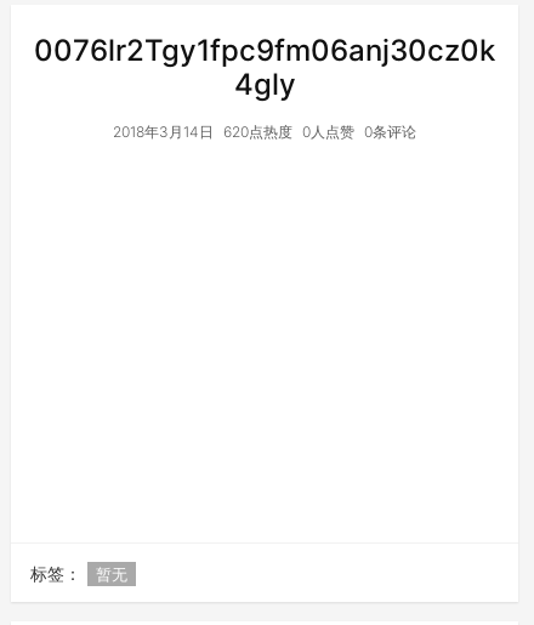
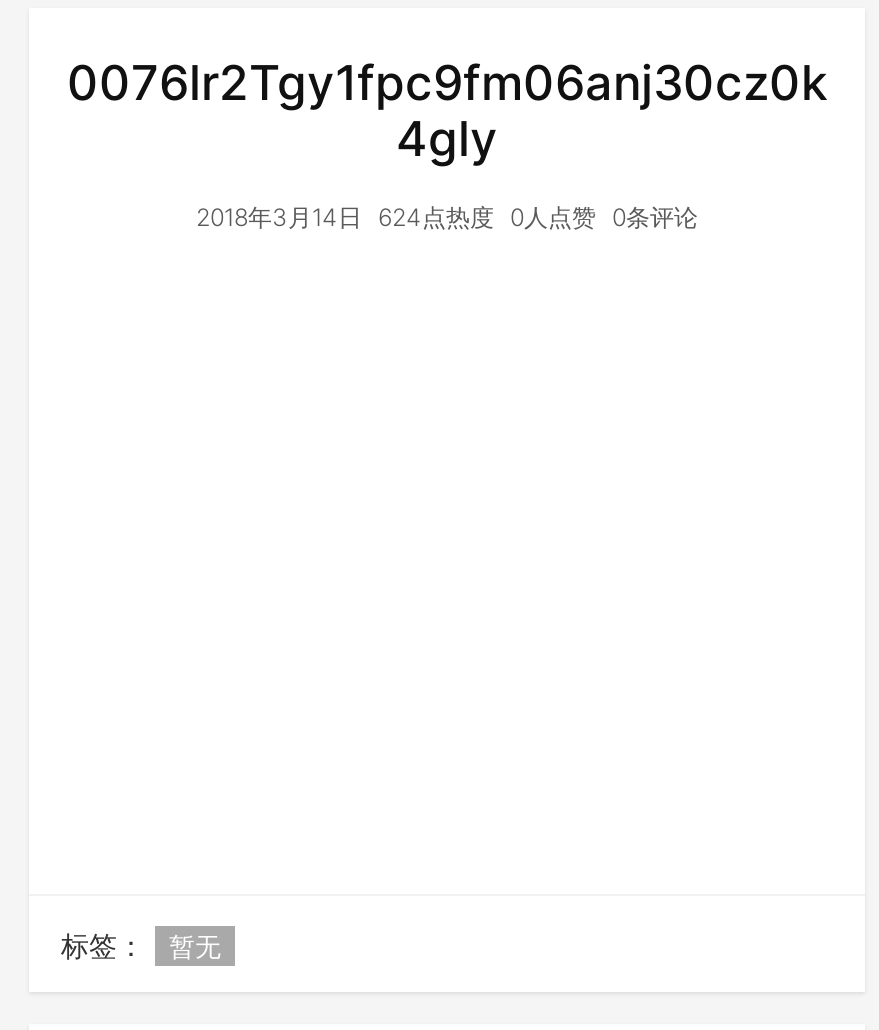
[113,123,416,141] 2018年3月14日 620点热度 0人点赞 0条评论 -> [196,202,698,232] 2018年3月14日 624点热度 0人点赞 0条评论

